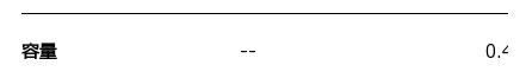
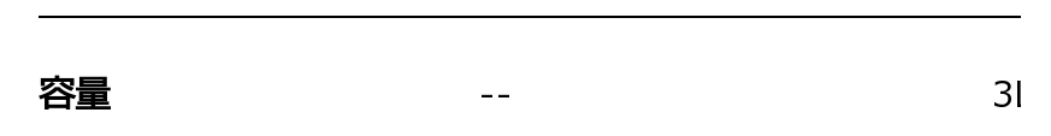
[485,38,524,66] 0.4L -> [992,67,1035,123] 3L

